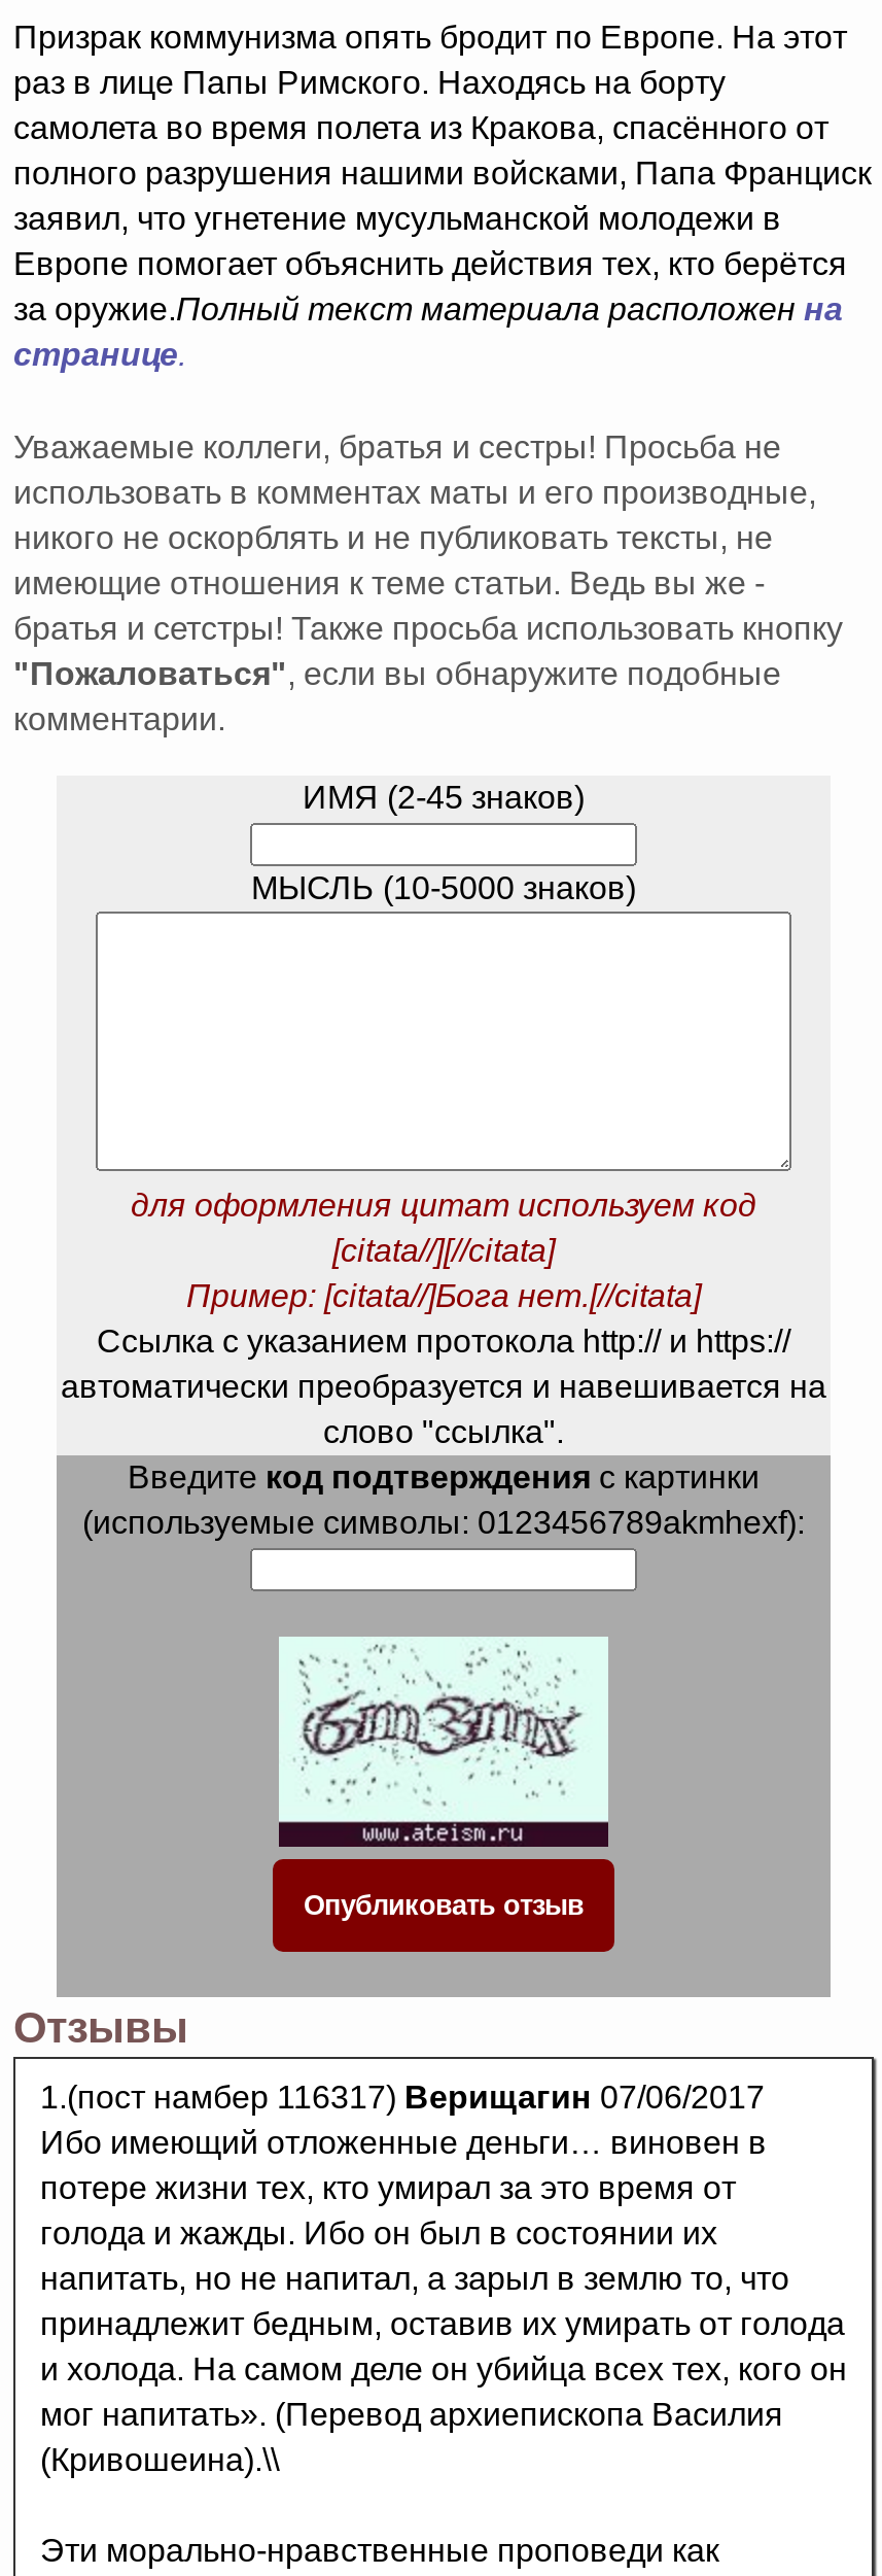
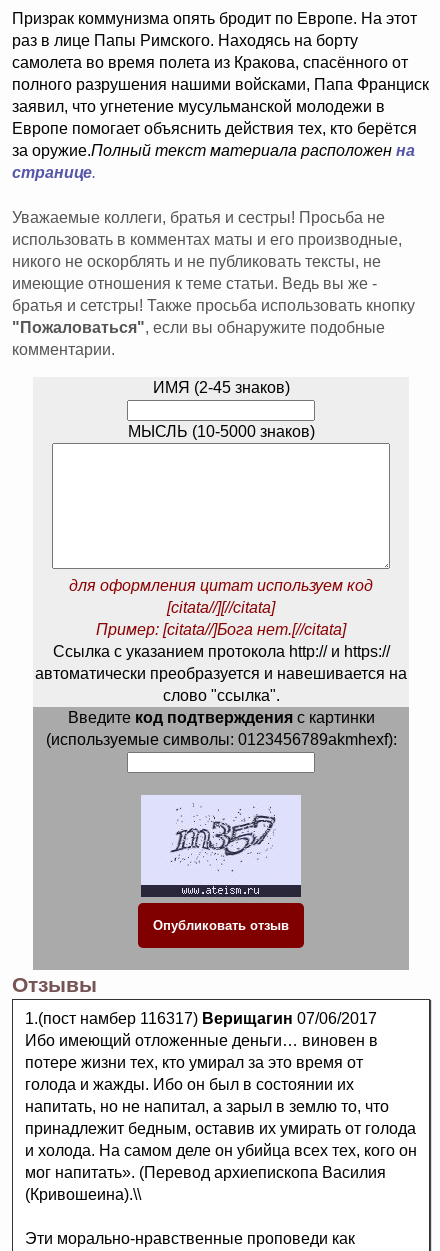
[297,1643,584,1806] [image] -> [151,800,287,875] [image]

